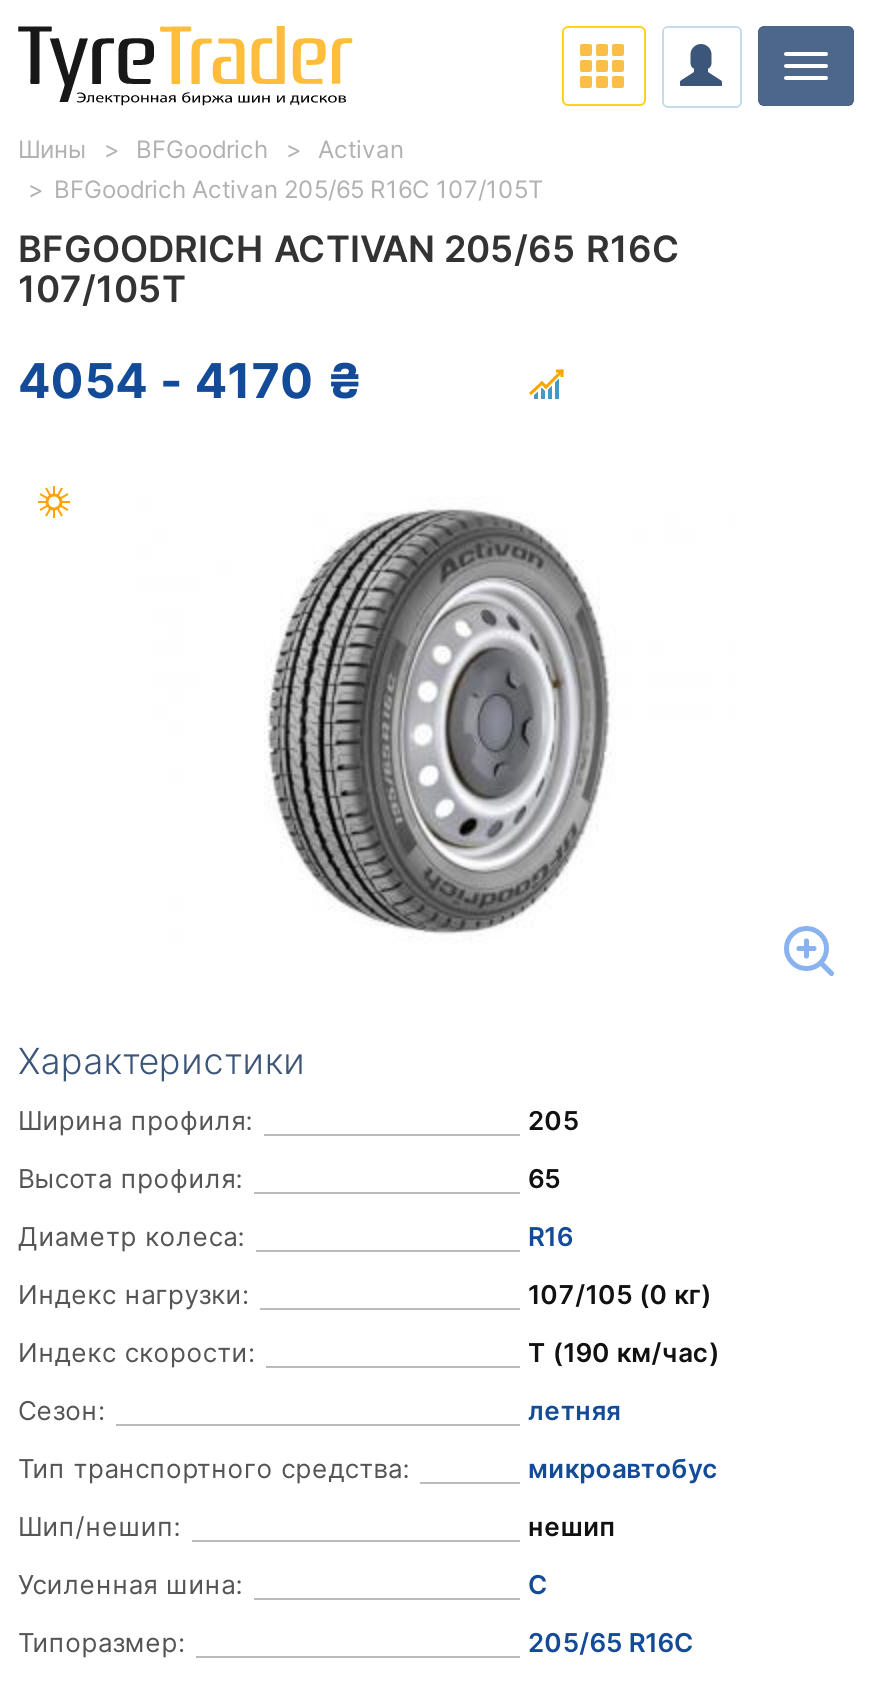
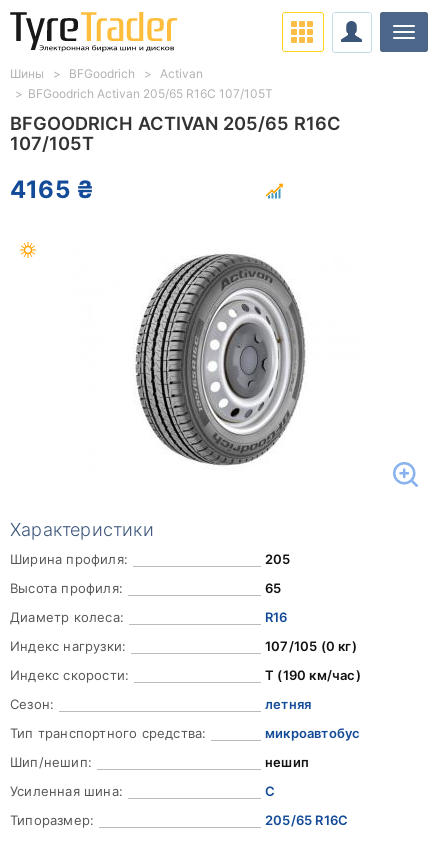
[18,352,363,410] 4054 - 4170 ₴ -> [10,175,94,204] 4165 ₴

